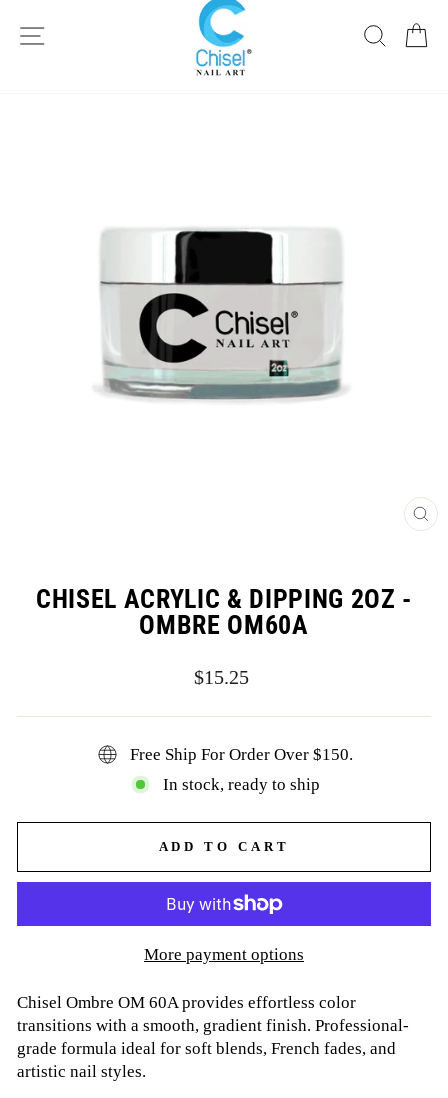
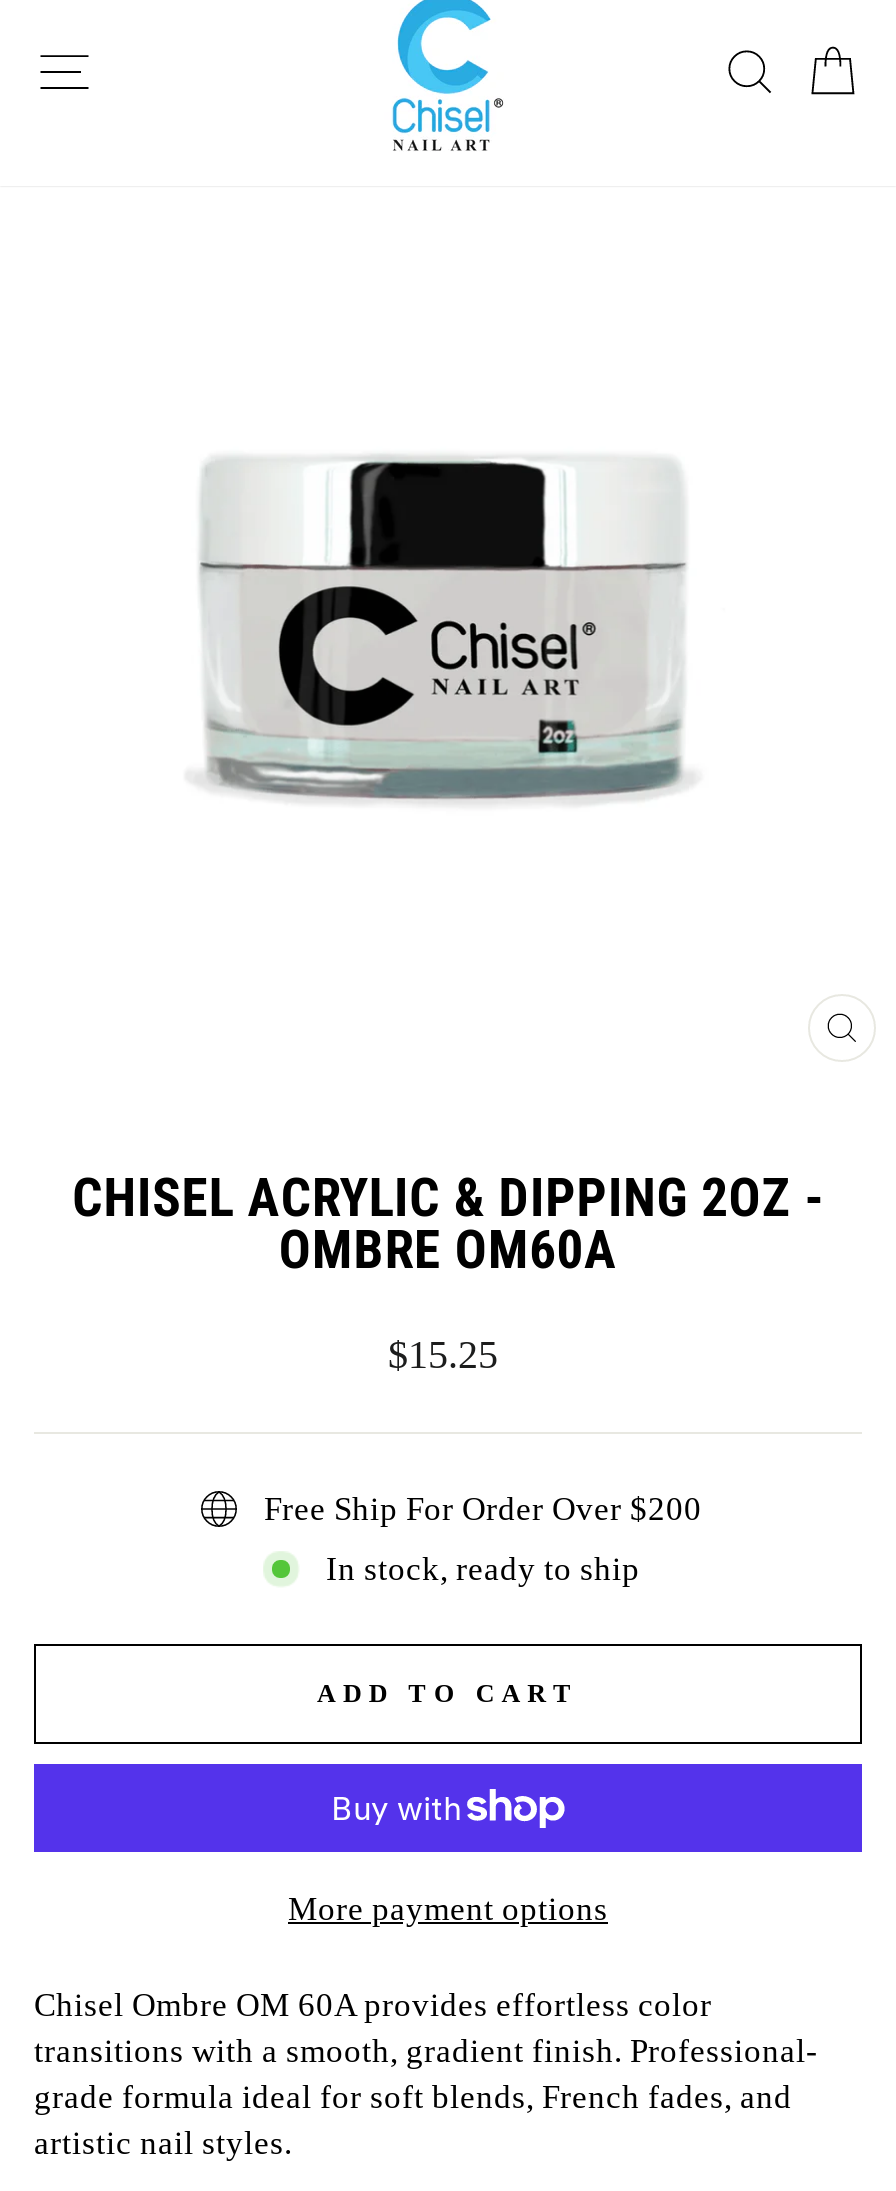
[130,745,353,764] Free Ship For Order Over $150. -> [264,1490,702,1528] Free Ship For Order Over $200

